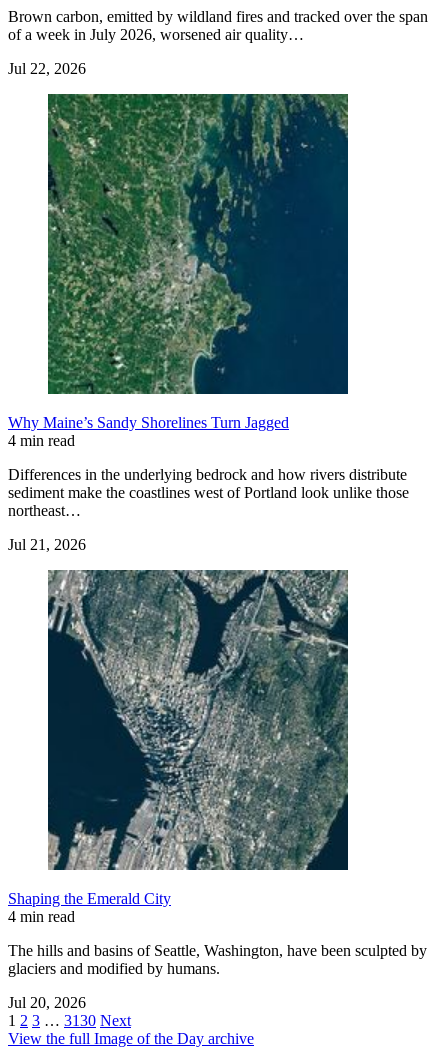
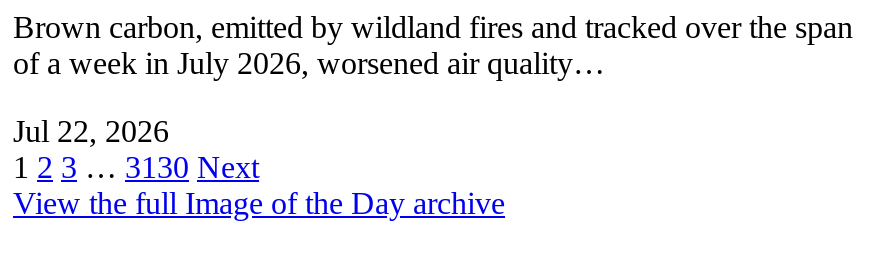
[8,93,409,553] [image] | Why Maine’s Sandy Shorelines Turn Jagged | 4 min read | Differences in the underlying bedrock and how rivers distribute | sediment make the coastlines west of Portland look unlike those | northeast… | Jul 21, 2026 -> none
[8,569,427,1011] [image] | Shaping the Emerald City | 4 min read | The hills and basins of Seattle, Washington, have been sculpted by | glaciers and modified by humans. | Jul 20, 2026 -> none

